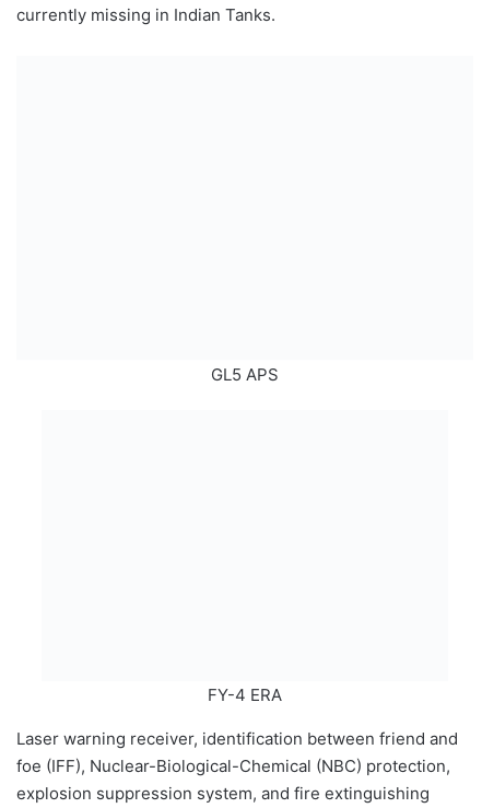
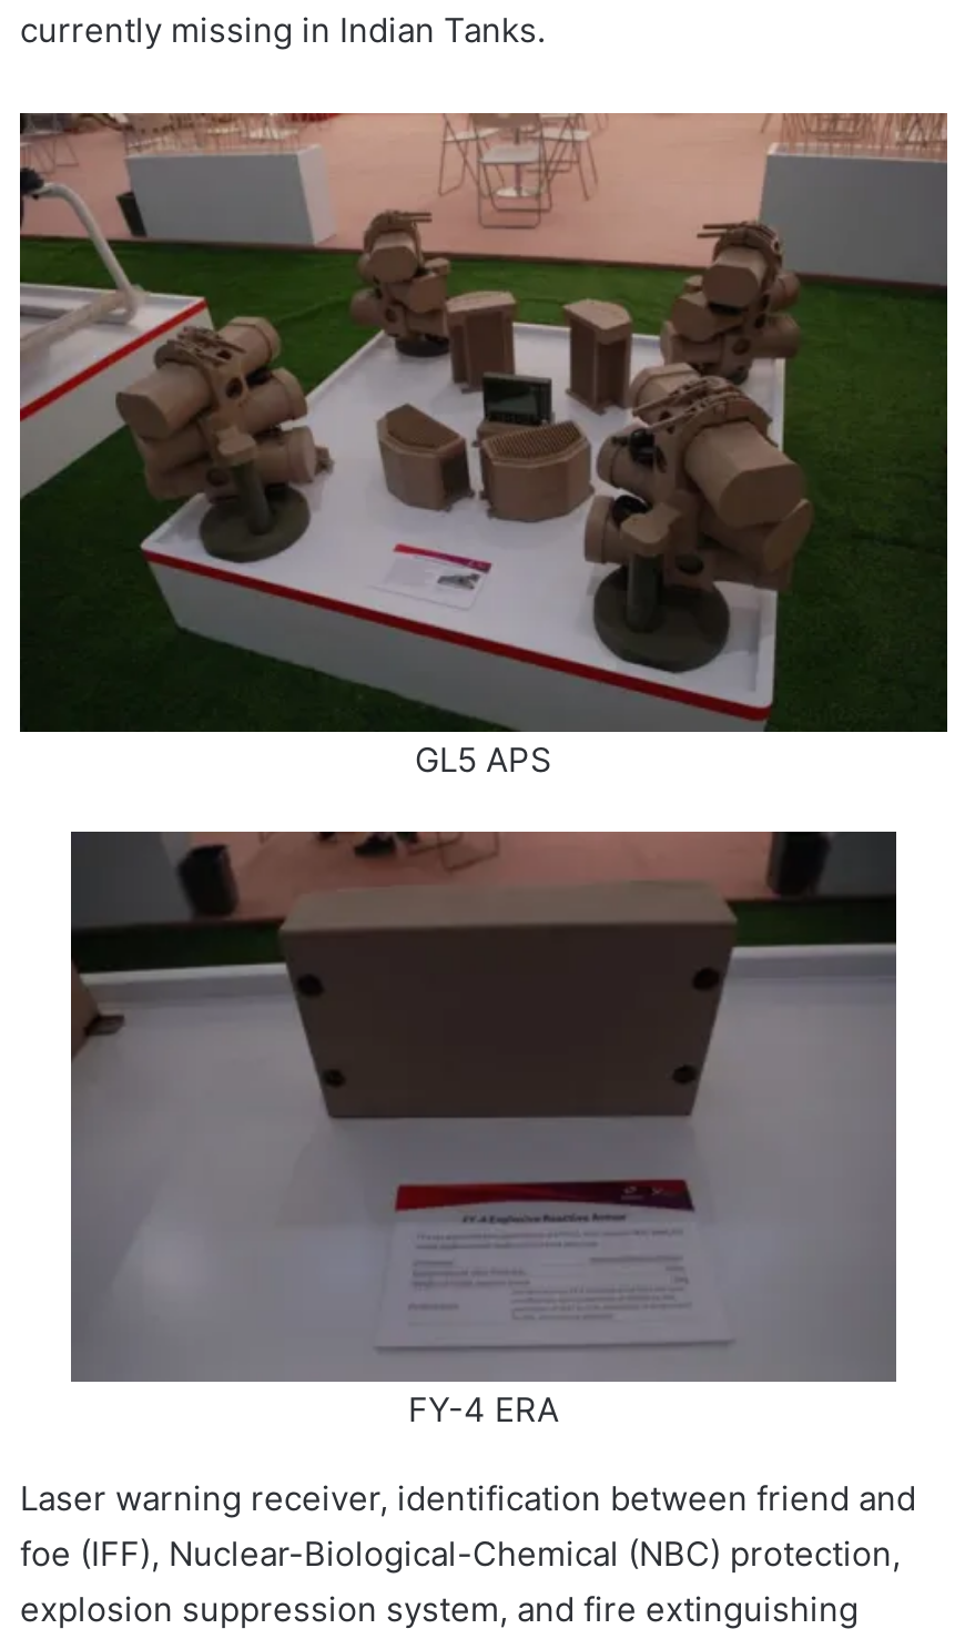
none -> [18,111,949,734] [image]
none -> [69,829,898,1384] [image]

